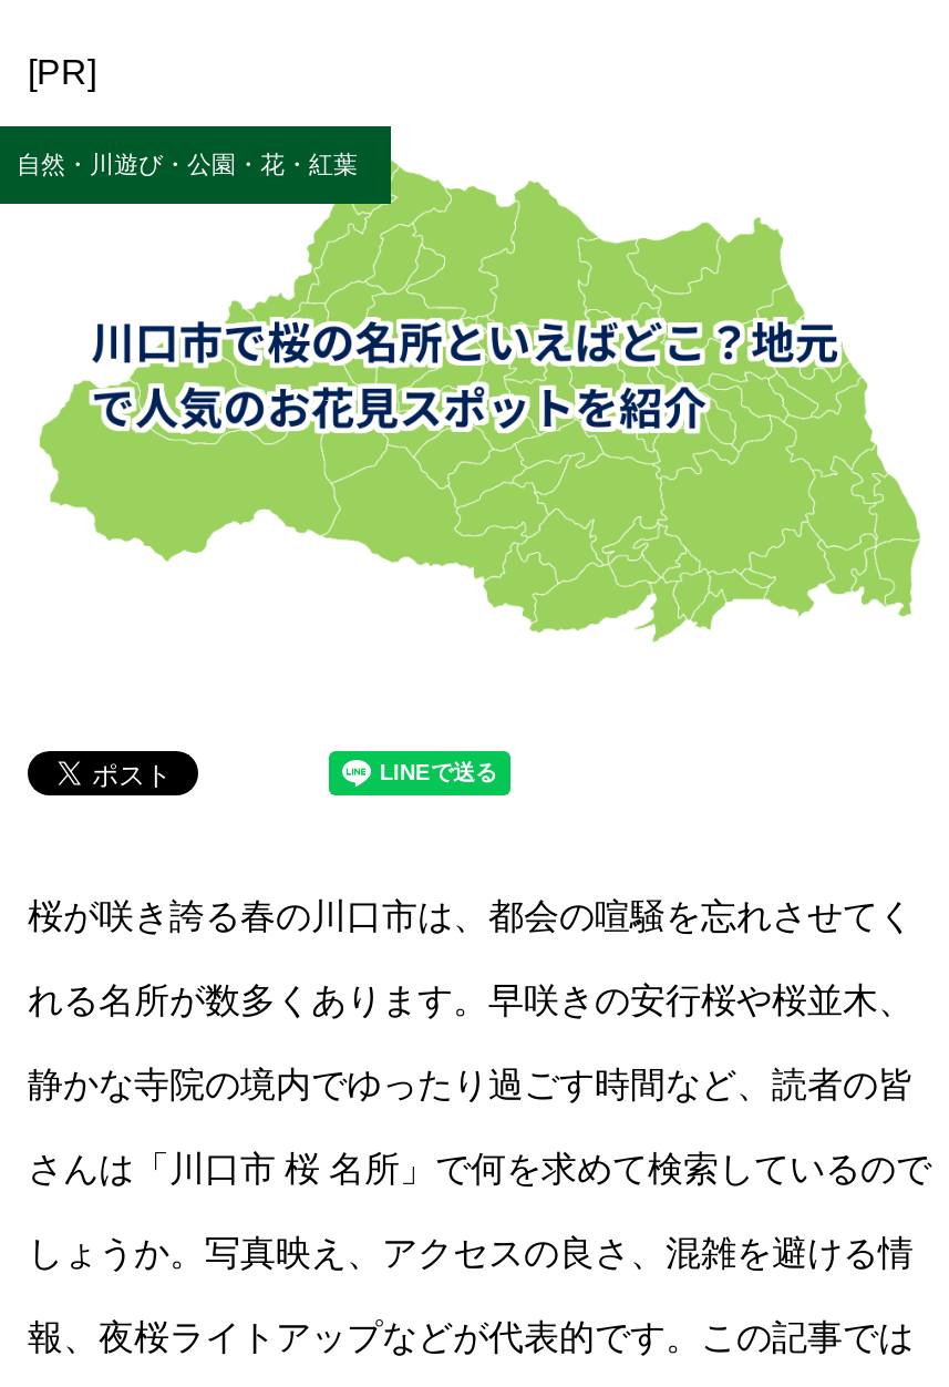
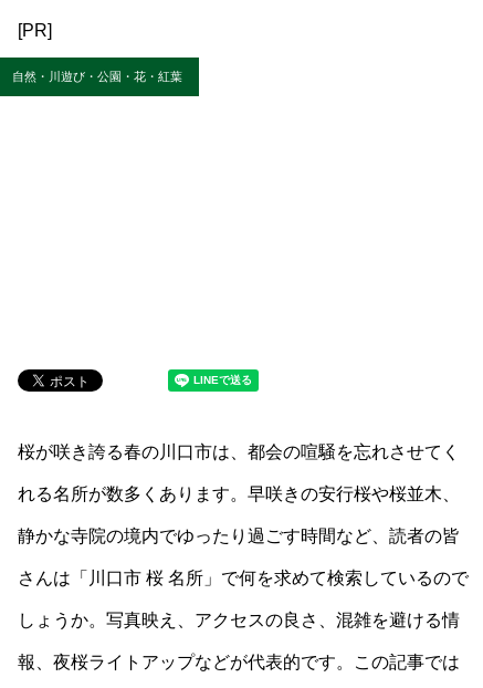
[37,160,922,643] [image] -> none

